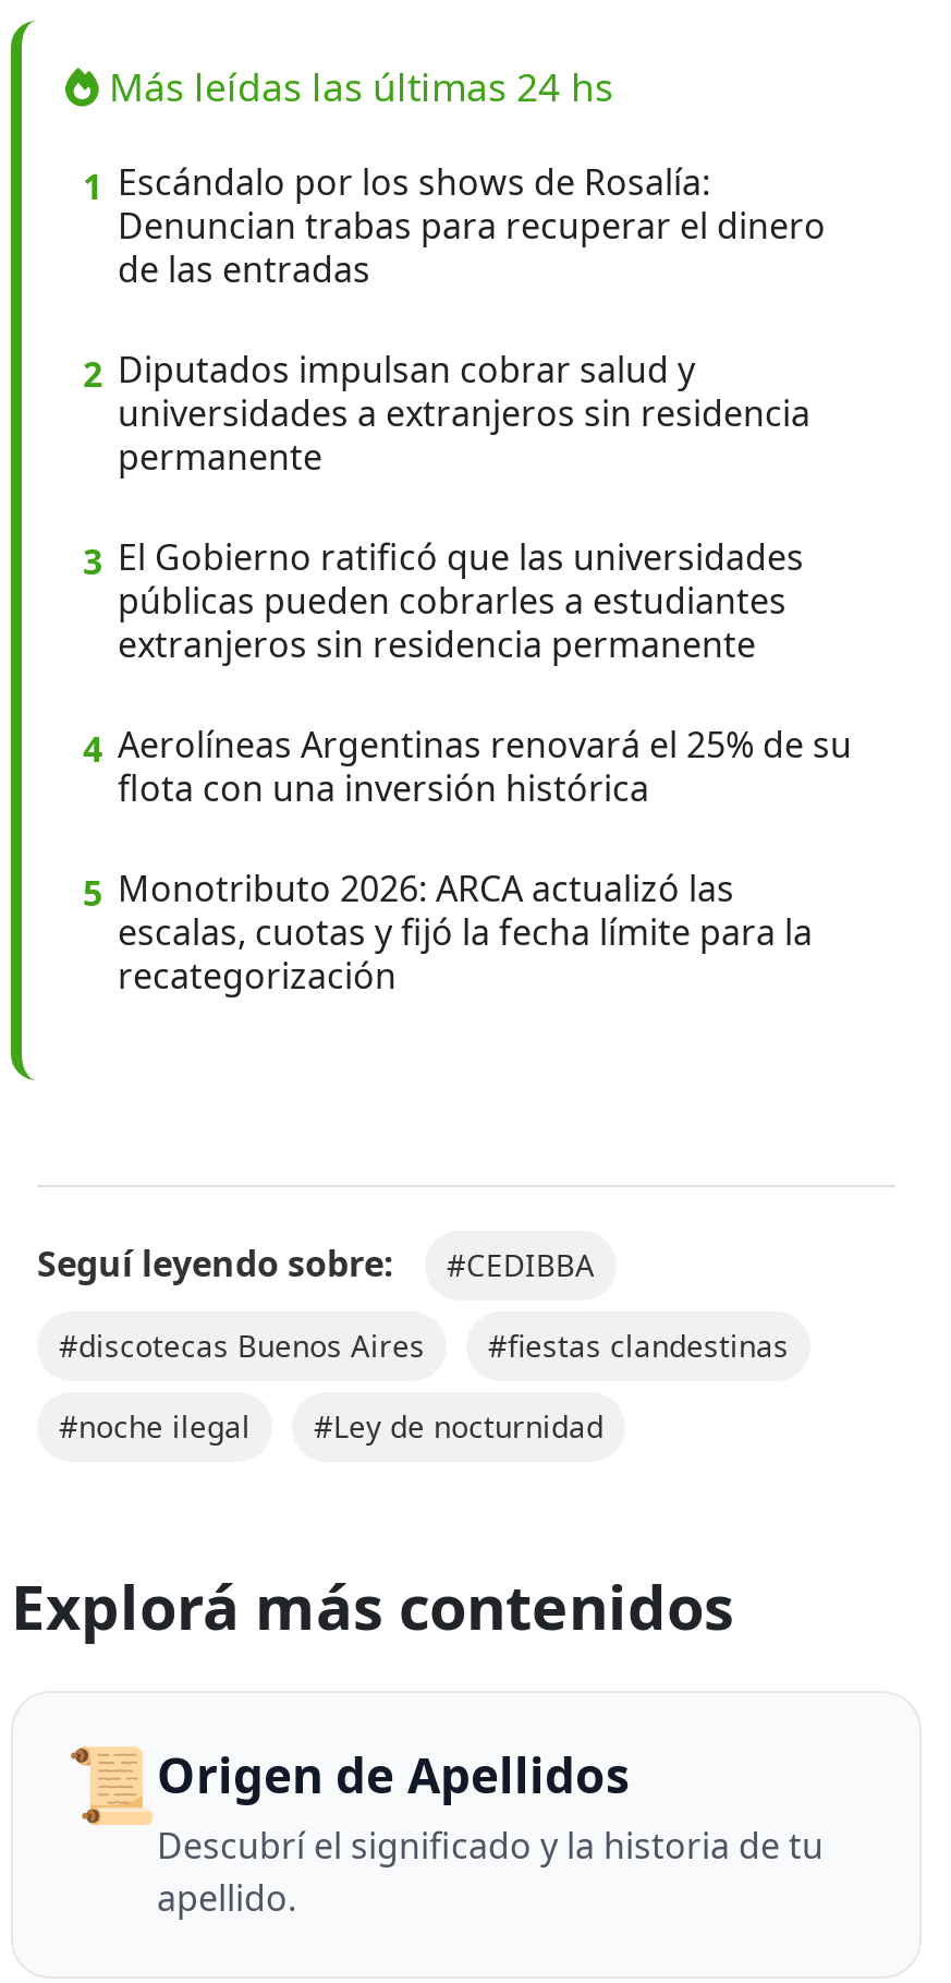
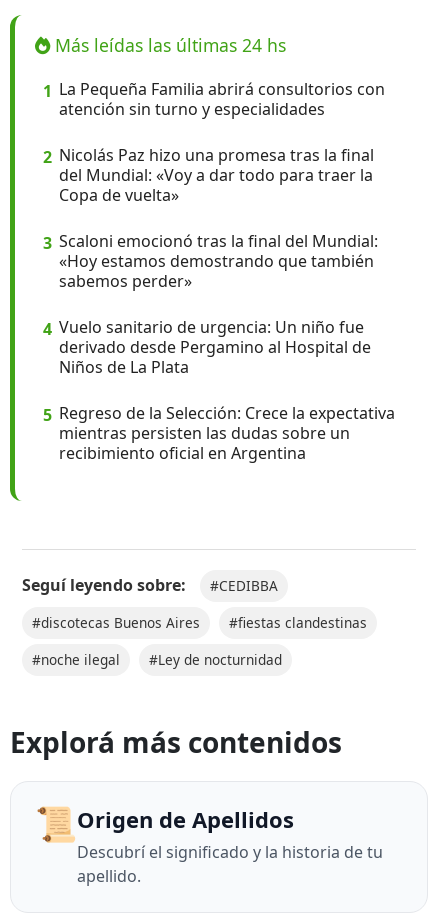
[83,159,826,294] 1 Escándalo por los shows de Rosalía: | Denuncian trabas para recuperar el dinero | de las entradas -> [43,78,385,120] 1 La Pequeña Familia abrirá consultorios con | atención sin turno y especialidades
[83,346,810,482] 2 Diputados impulsan cobrar salud y | universidades a extranjeros sin residencia | permanente -> [43,144,374,206] 2 Nicolás Paz hizo una promesa tras la final | del Mundial: «Voy a dar todo para traer la | Copa de vuelta»
[83,534,804,669] 3 El Gobierno ratificó que las universidades | públicas pueden cobrarles a estudiantes | extranjeros sin residencia permanente -> [43,230,378,292] 3 Scaloni emocionó tras la final del Mundial: | «Hoy estamos demostrando que también | sabemos perder»
[83,721,852,813] 4 Aerolíneas Argentinas renovará el 25% de su | flota con una inversión histórica -> [43,316,371,378] 4 Vuelo sanitario de urgencia: Un niño fue | derivado desde Pergamino al Hospital de | Niños de La Plata
[83,865,813,1001] 5 Monotributo 2026: ARCA actualizó las | escalas, cuotas y fijó la fecha límite para la | recategorización -> [43,402,395,464] 5 Regreso de la Selección: Crece la expectativa | mientras persisten las dudas sobre un | recibimiento oficial en Argentina

